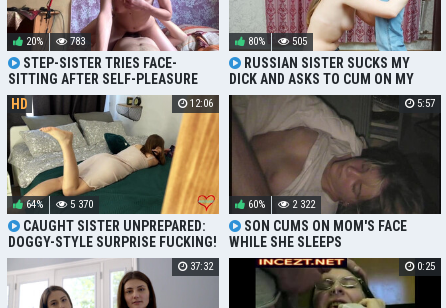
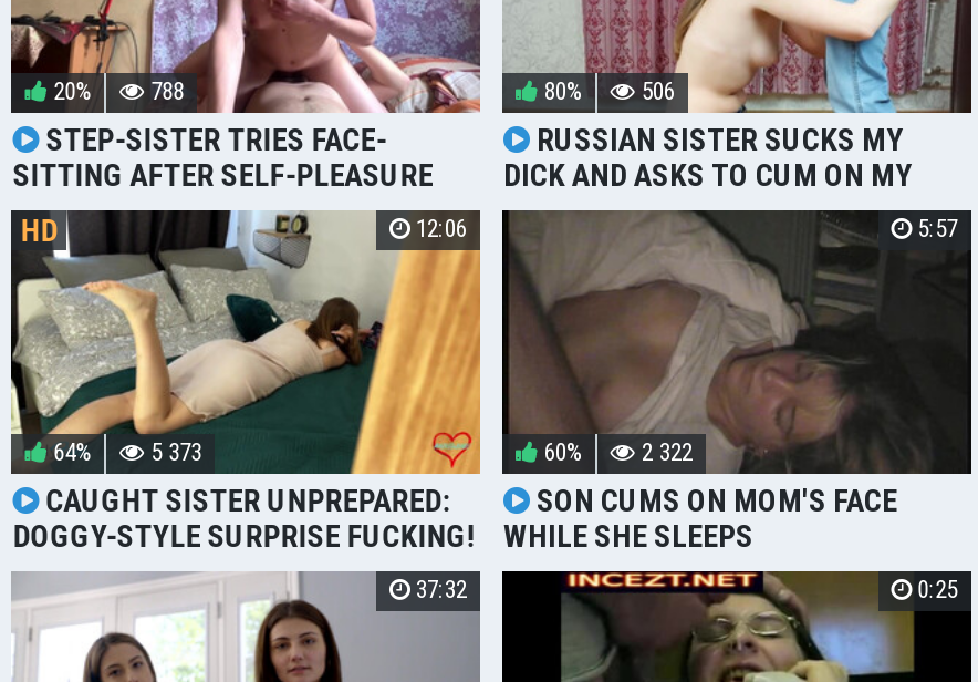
[23,35,85,48] 20% 783 -> [47,78,184,107] 20% 788
[245,35,307,48] 80% 505 -> [538,78,675,107] 80% 506
[23,198,93,211] 64% 5 370 -> [47,439,202,468] 64% 5 373

